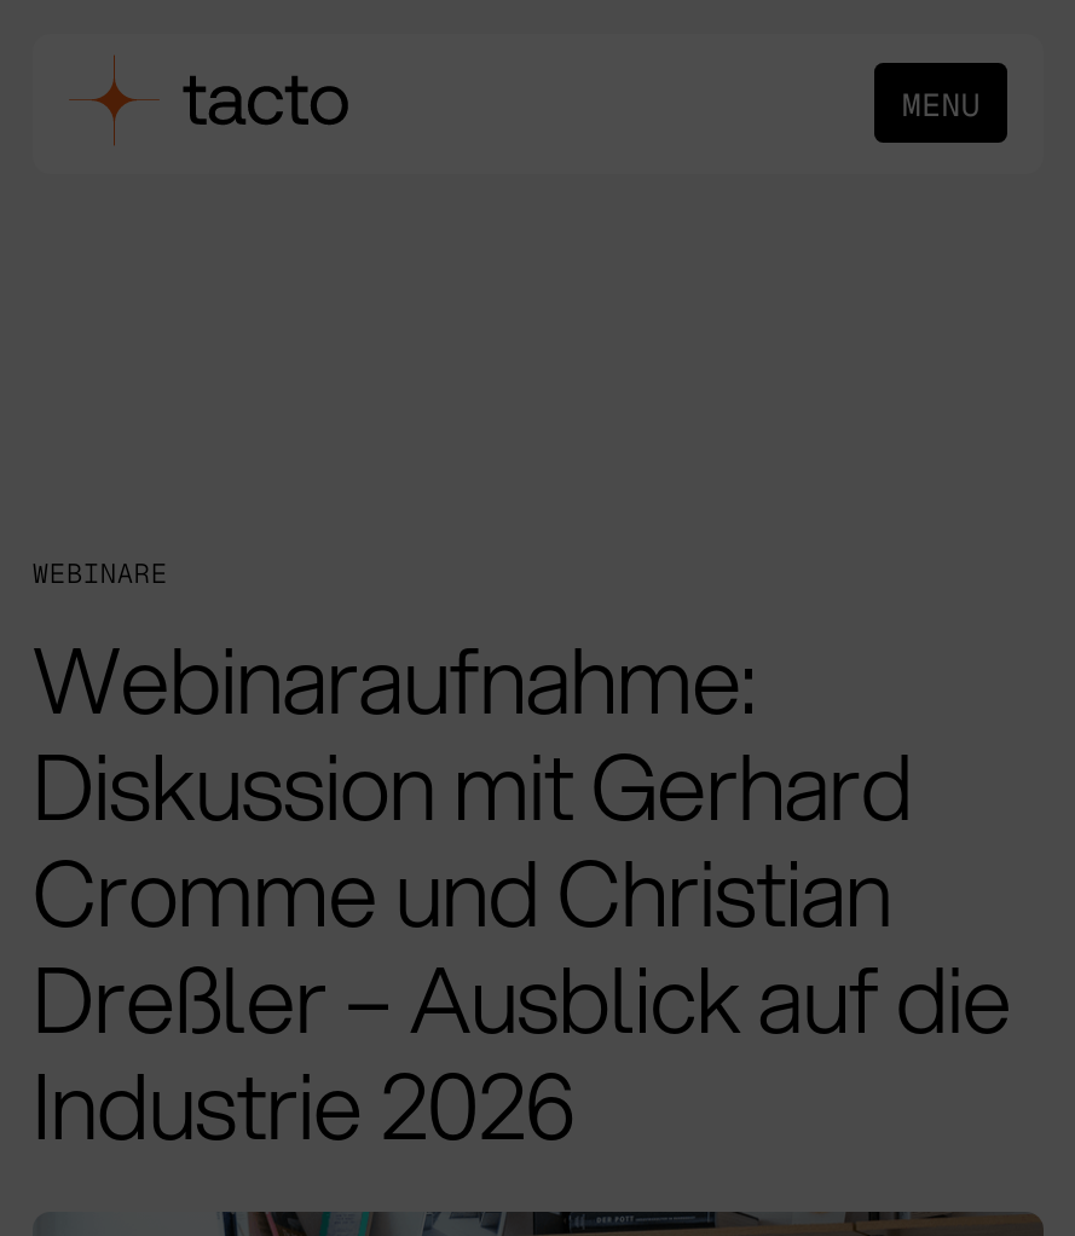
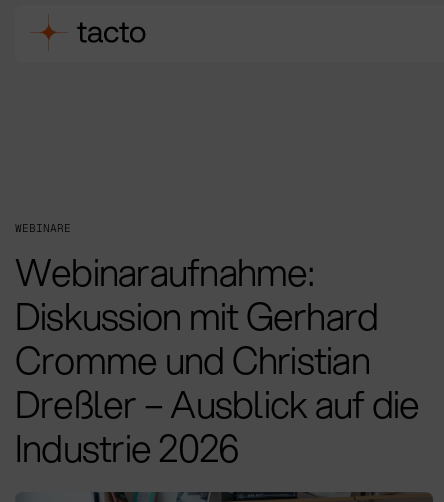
[902,84,981,125] MENU -> none

